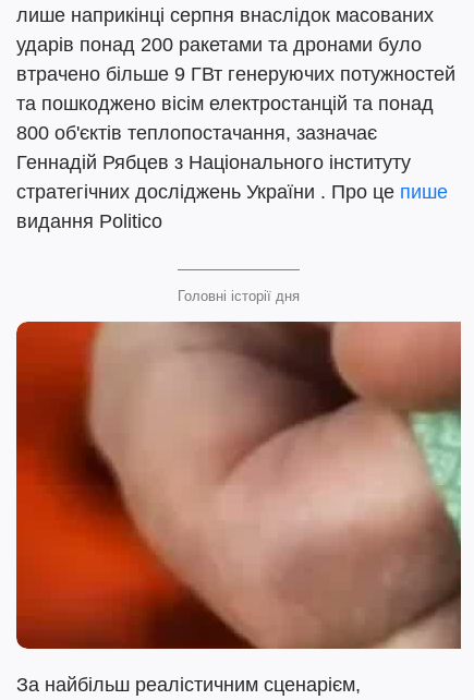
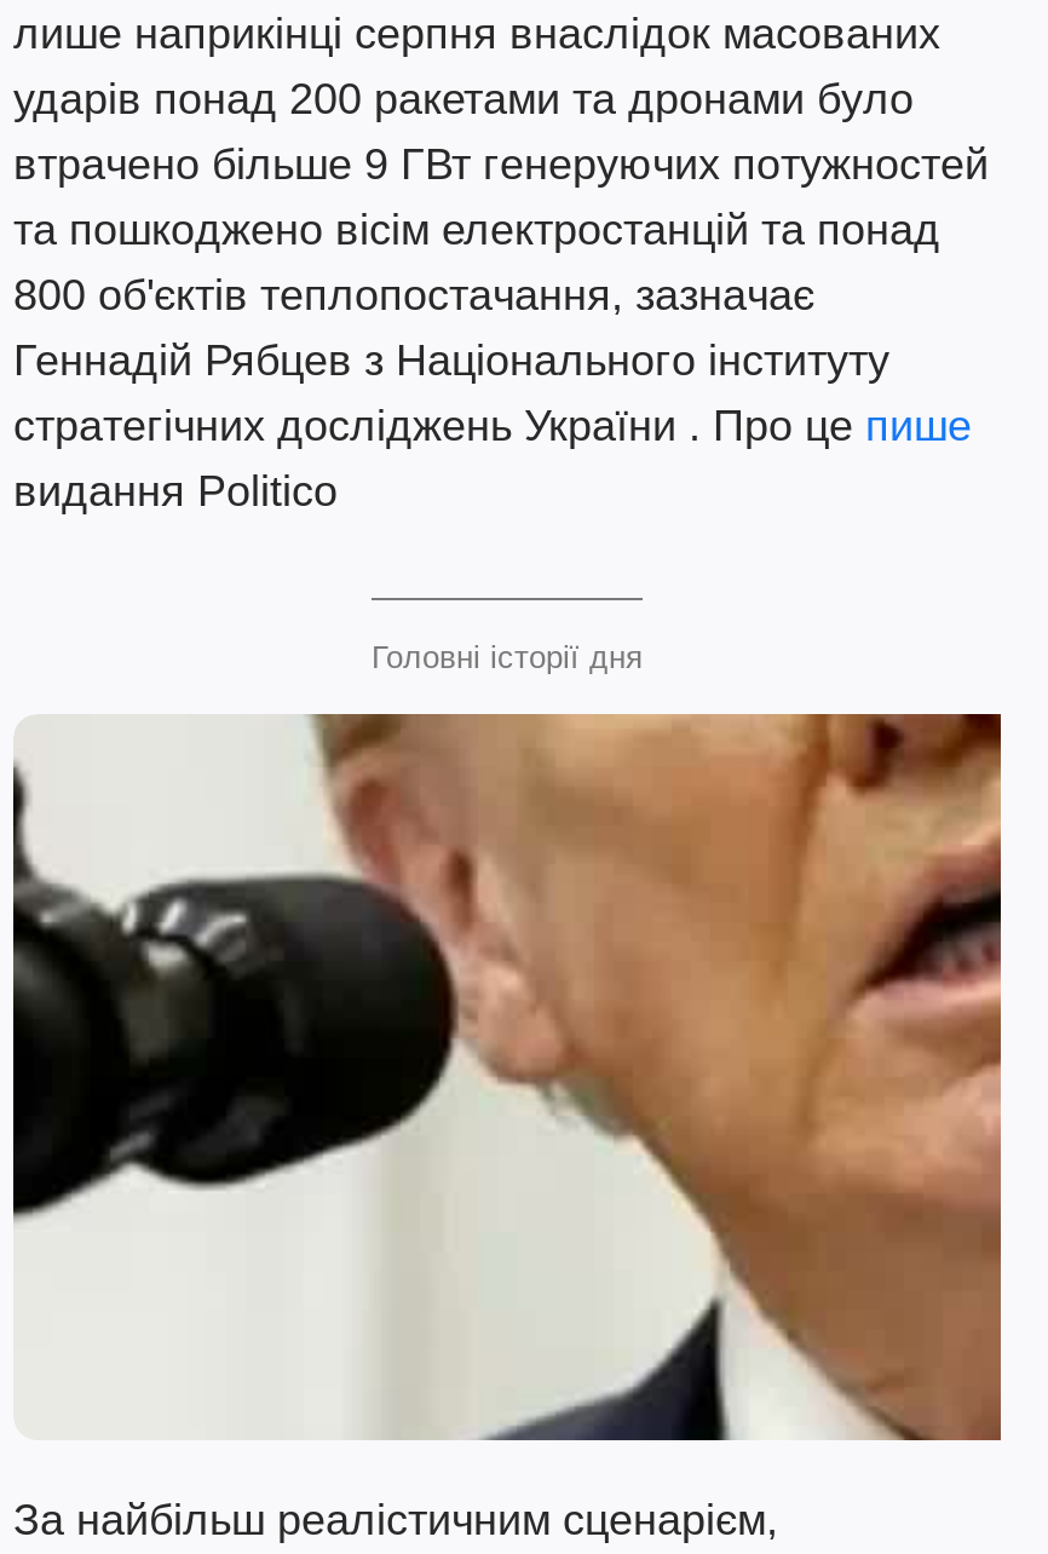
[15,321,461,650] [image] -> [11,714,1003,1443] [image]

